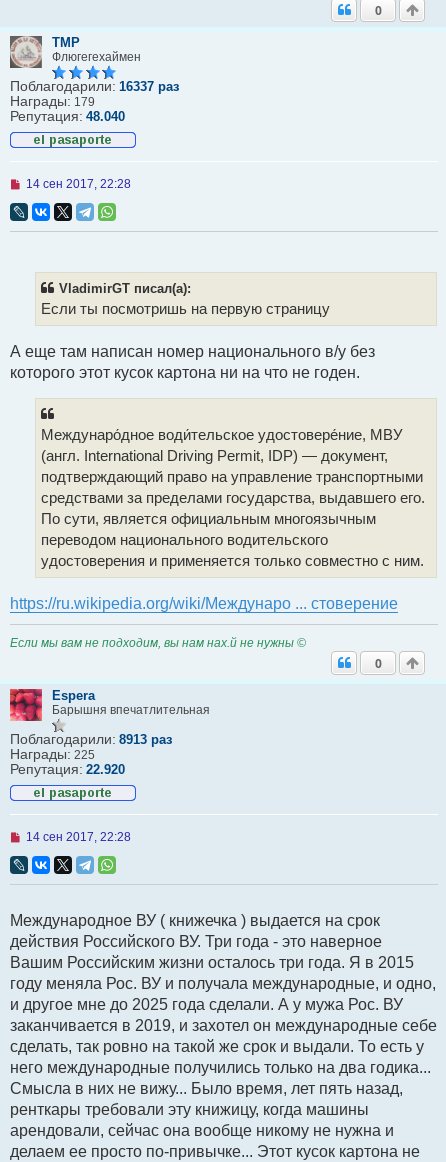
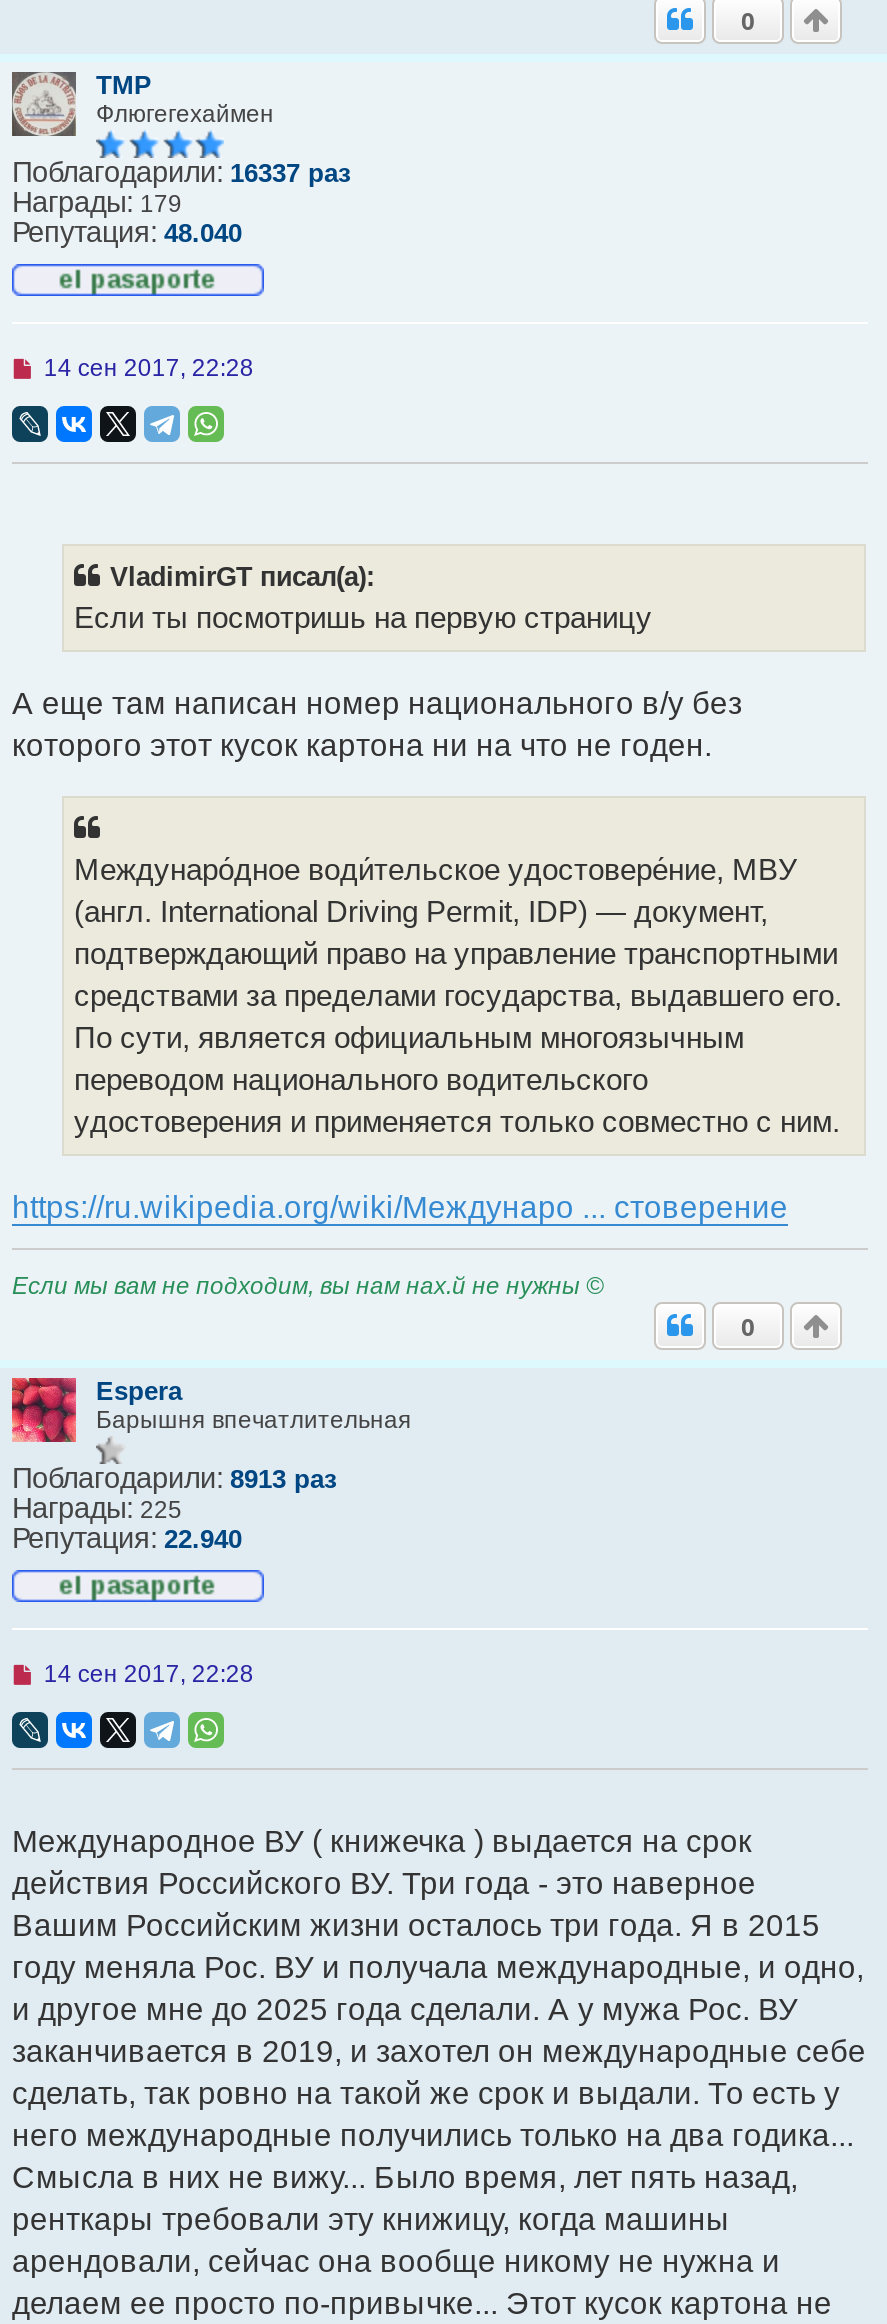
[10,761,125,777] Репутация: 22.920 -> [12,1522,242,1554] Репутация: 22.940

